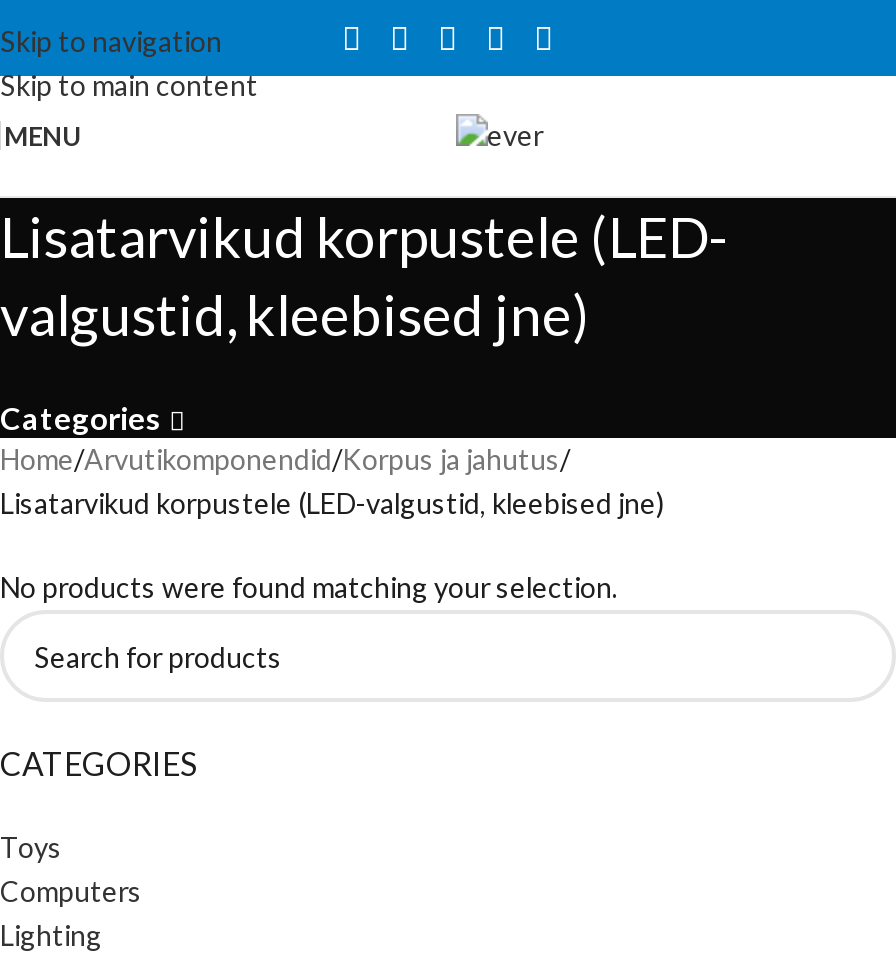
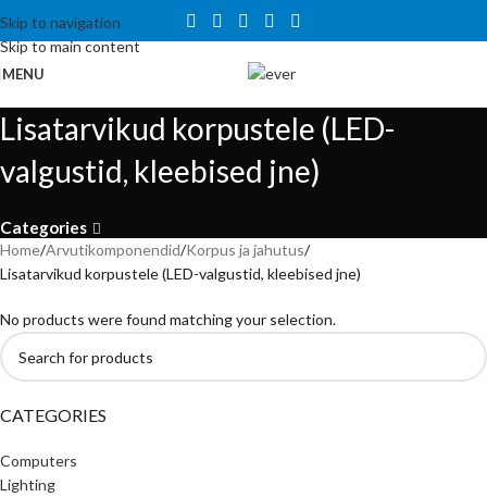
[0,830,62,864] Toys -> none

